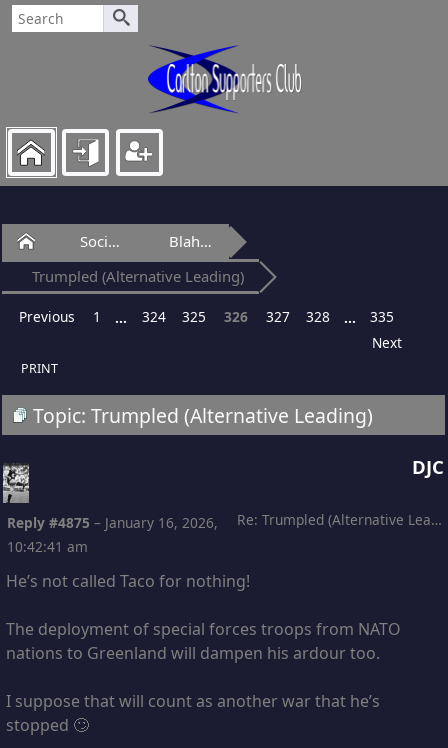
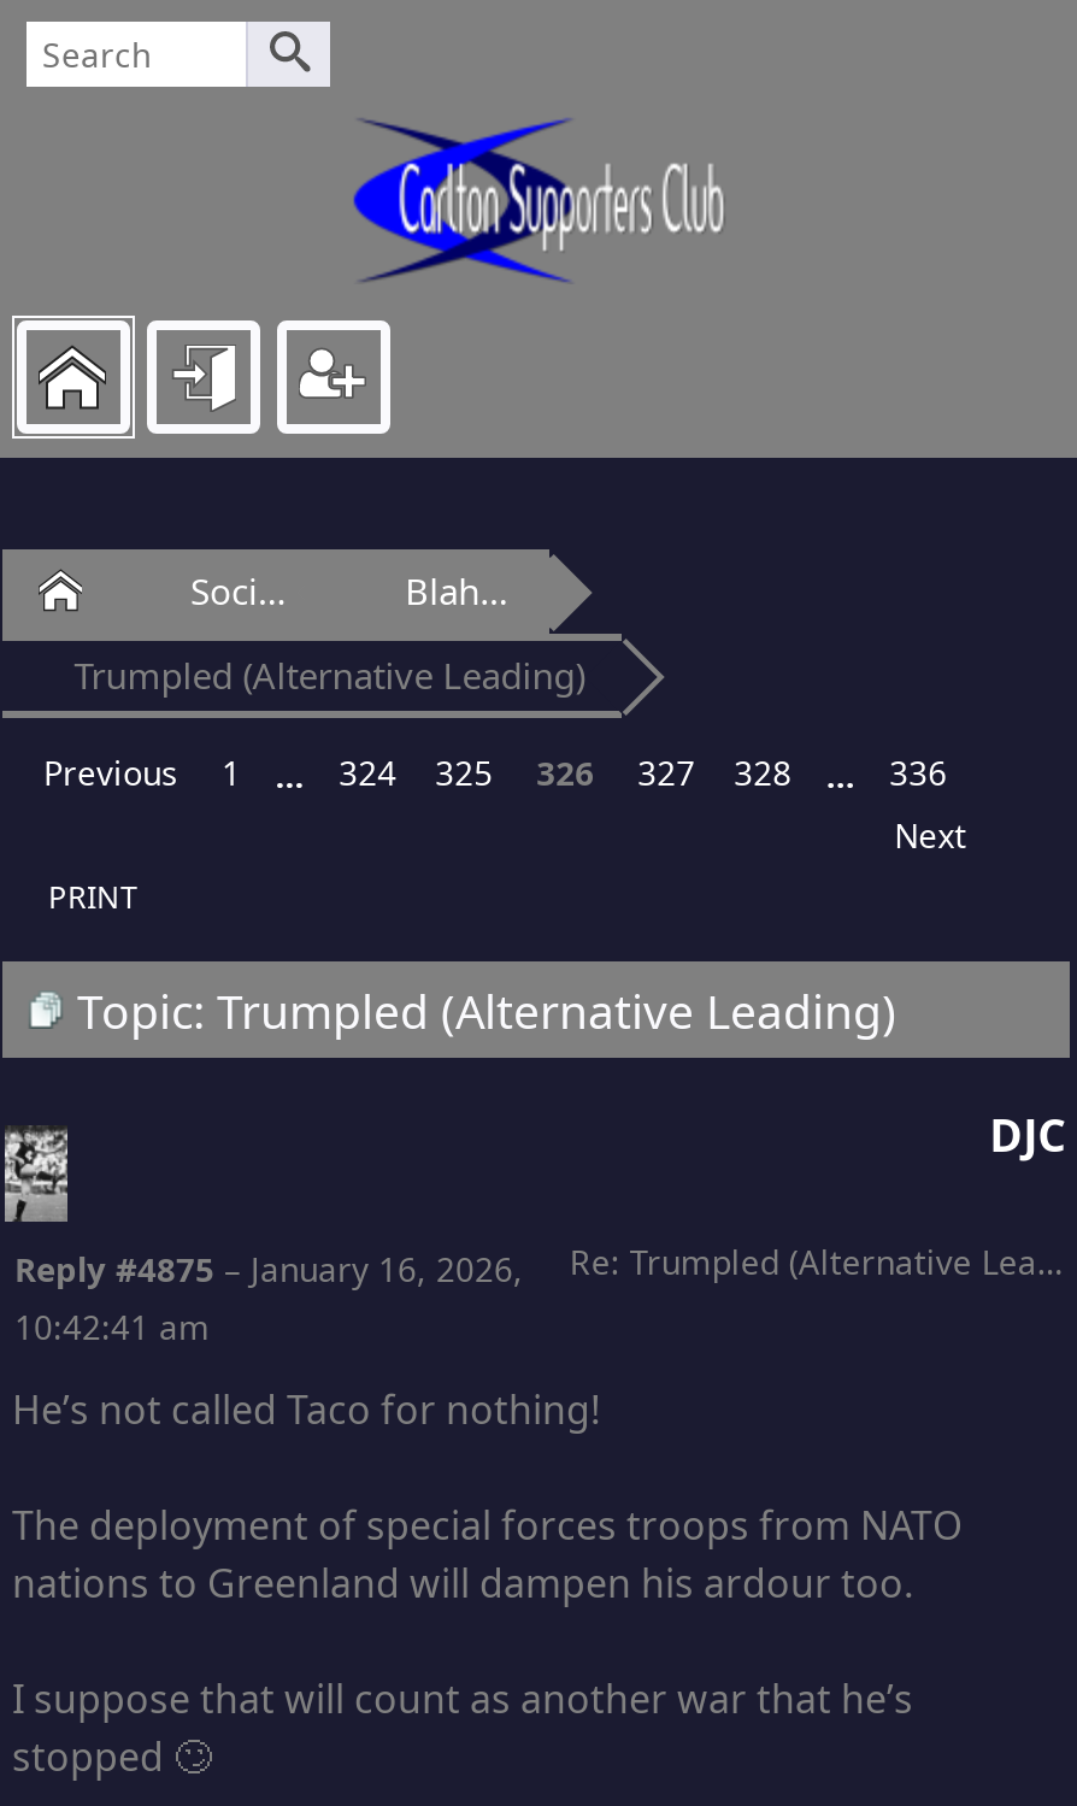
[370,307,394,326] 335 -> [889,749,947,795] 336

